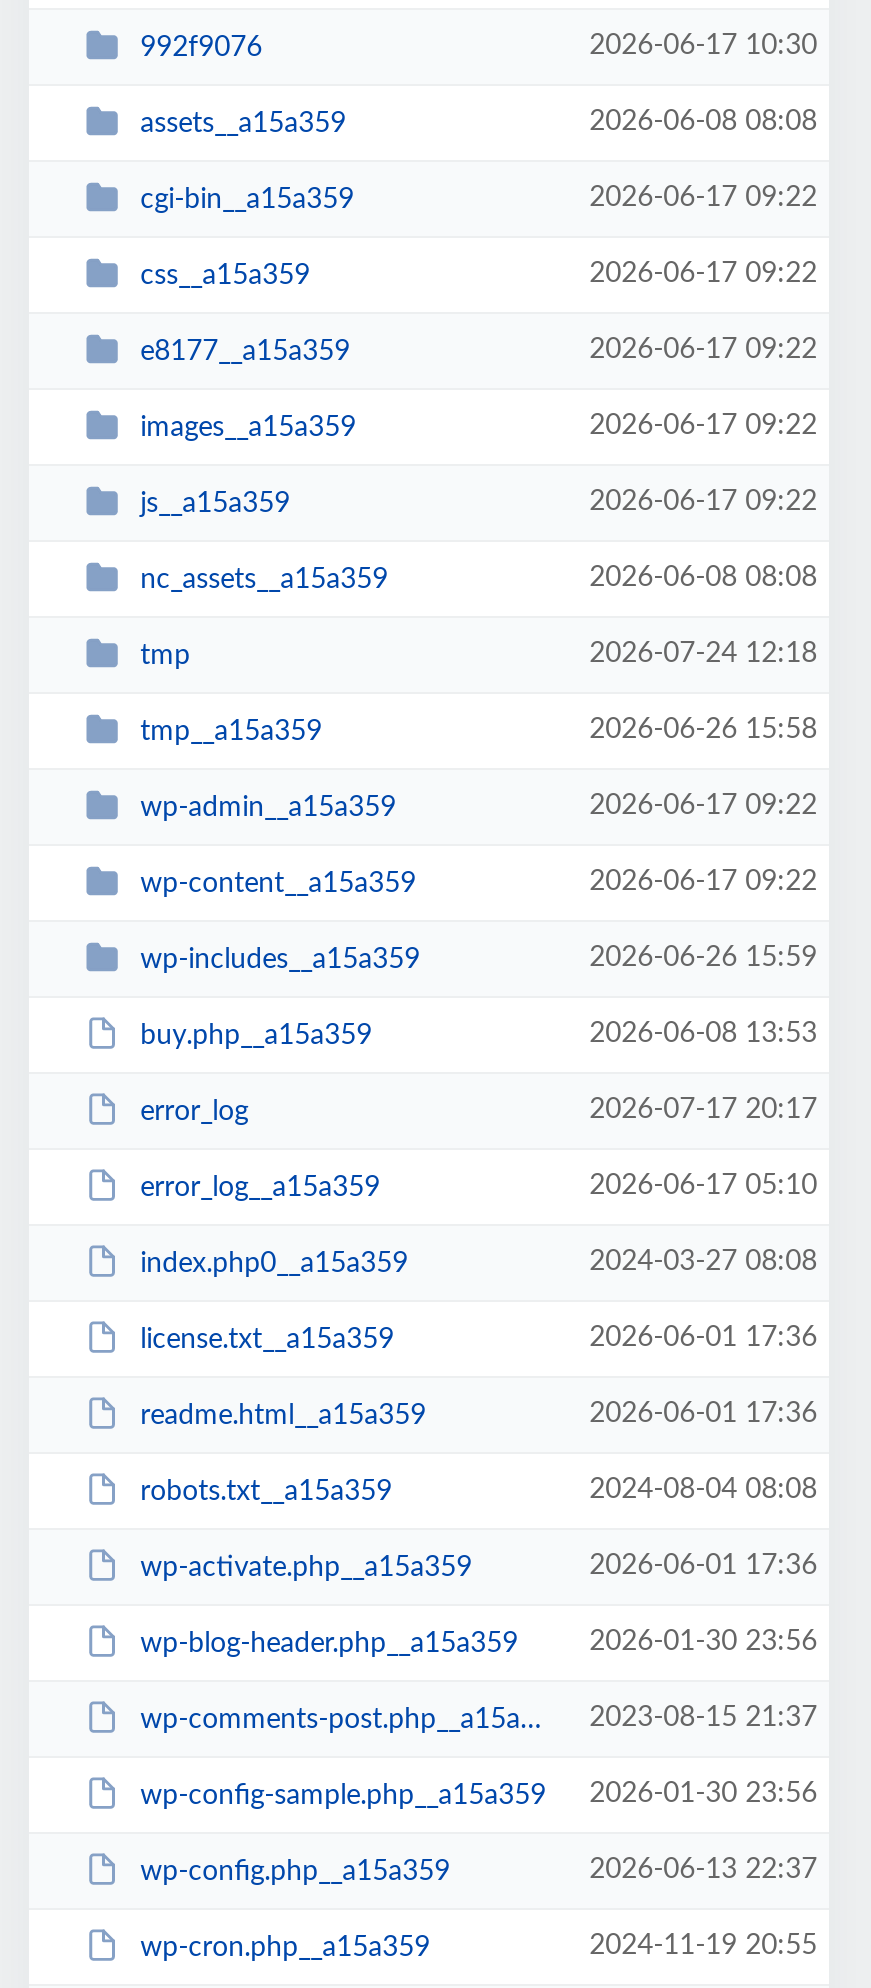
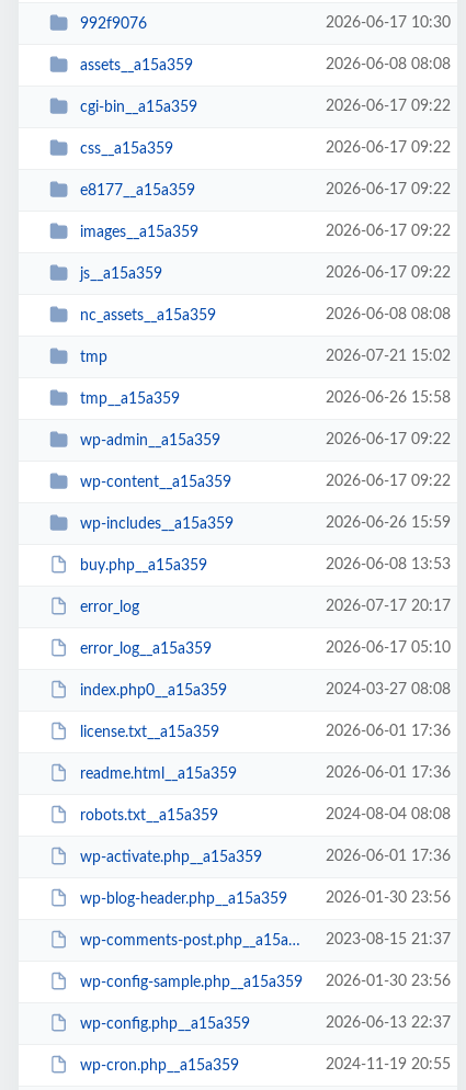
[589,640,817,668] 2026-07-24 12:18 -> [326,349,451,364] 2026-07-21 15:02

